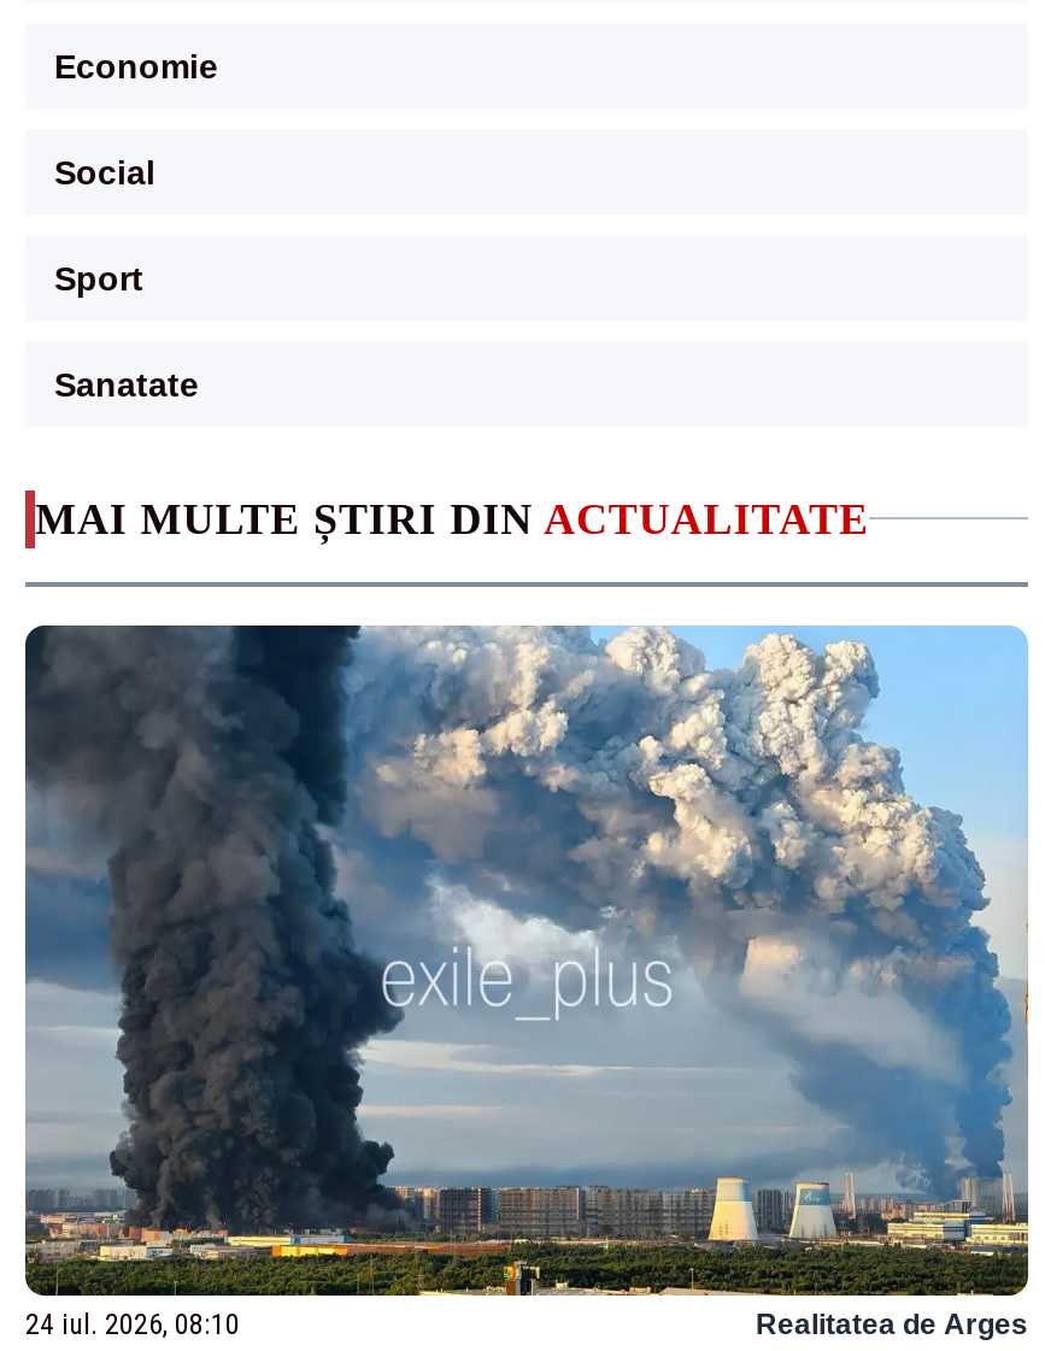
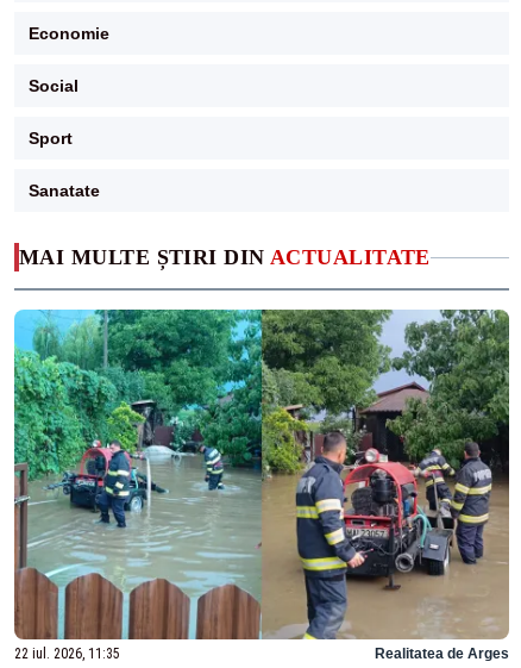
[23,623,1031,1341] [image] | 24 iul. 2026, 08:10 -> [13,308,510,662] [image] | 22 iul. 2026, 11:35

